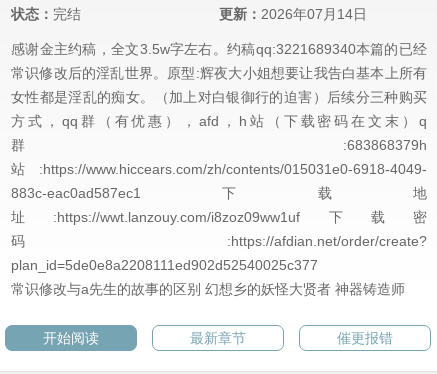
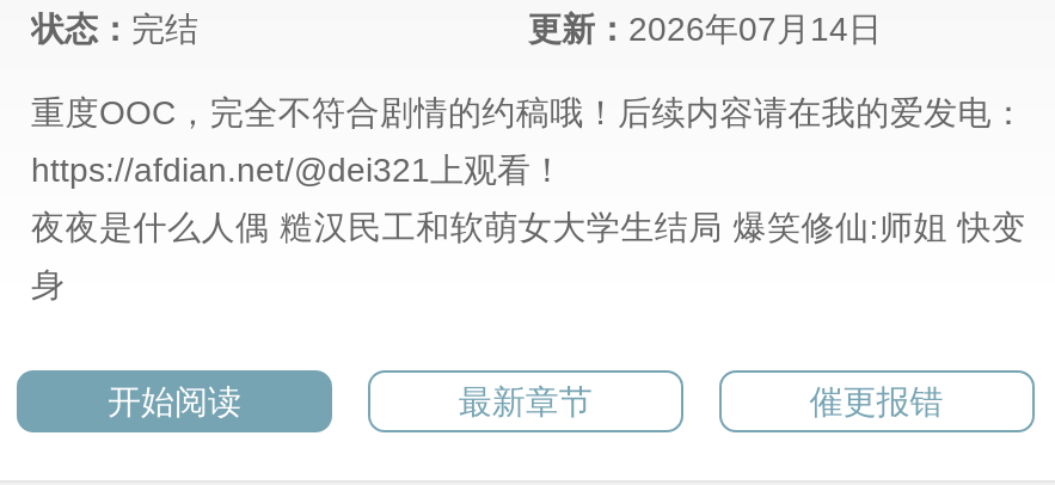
[11,41,427,297] 感谢金主约稿，全文3.5w字左右。约稿qq:3221689340本篇的已经 | 常识修改后的淫乱世界。原型:辉夜大小姐想要让我告白基本上所有 | 女性都是淫乱的痴女。（加上对白银御行的迫害）后续分三种购买 | 方式，qq群（有优惠），afd，h站（下载密码在文末）q | 群:683868379h | 站:https://www.hiccears.com/zh/contents/015031e0-6918-4049- | 883c-eac0ad587ec1下载地 | 址:https://wwt.lanzouy.com/i8zoz09ww1uf下载密 | 码:https://afdian.net/order/create? | plan_id=5de0e8a2208111ed902d52540025c377 | 常识修改与a先生的故事的区别 幻想乡的妖怪大贤者 神器铸造师 -> [31,94,1025,305] 重度OOC，完全不符合剧情的约稿哦！后续内容请在我的爱发电： | https://afdian.net/@dei321上观看！ | 夜夜是什么人偶 糙汉民工和软萌女大学生结局 爆笑修仙:师姐 快变 | 身

